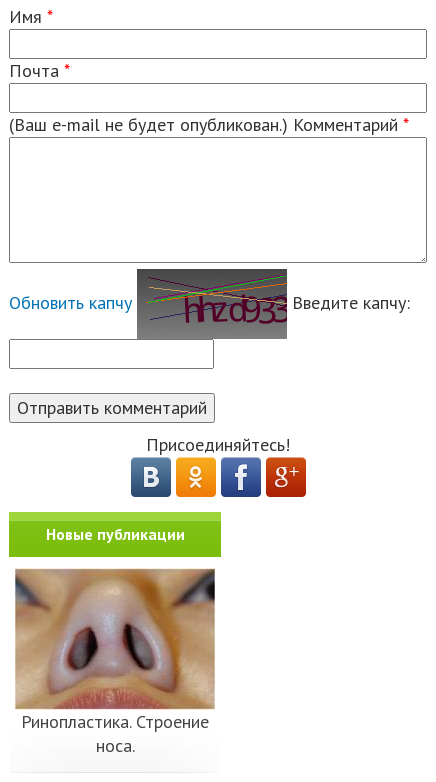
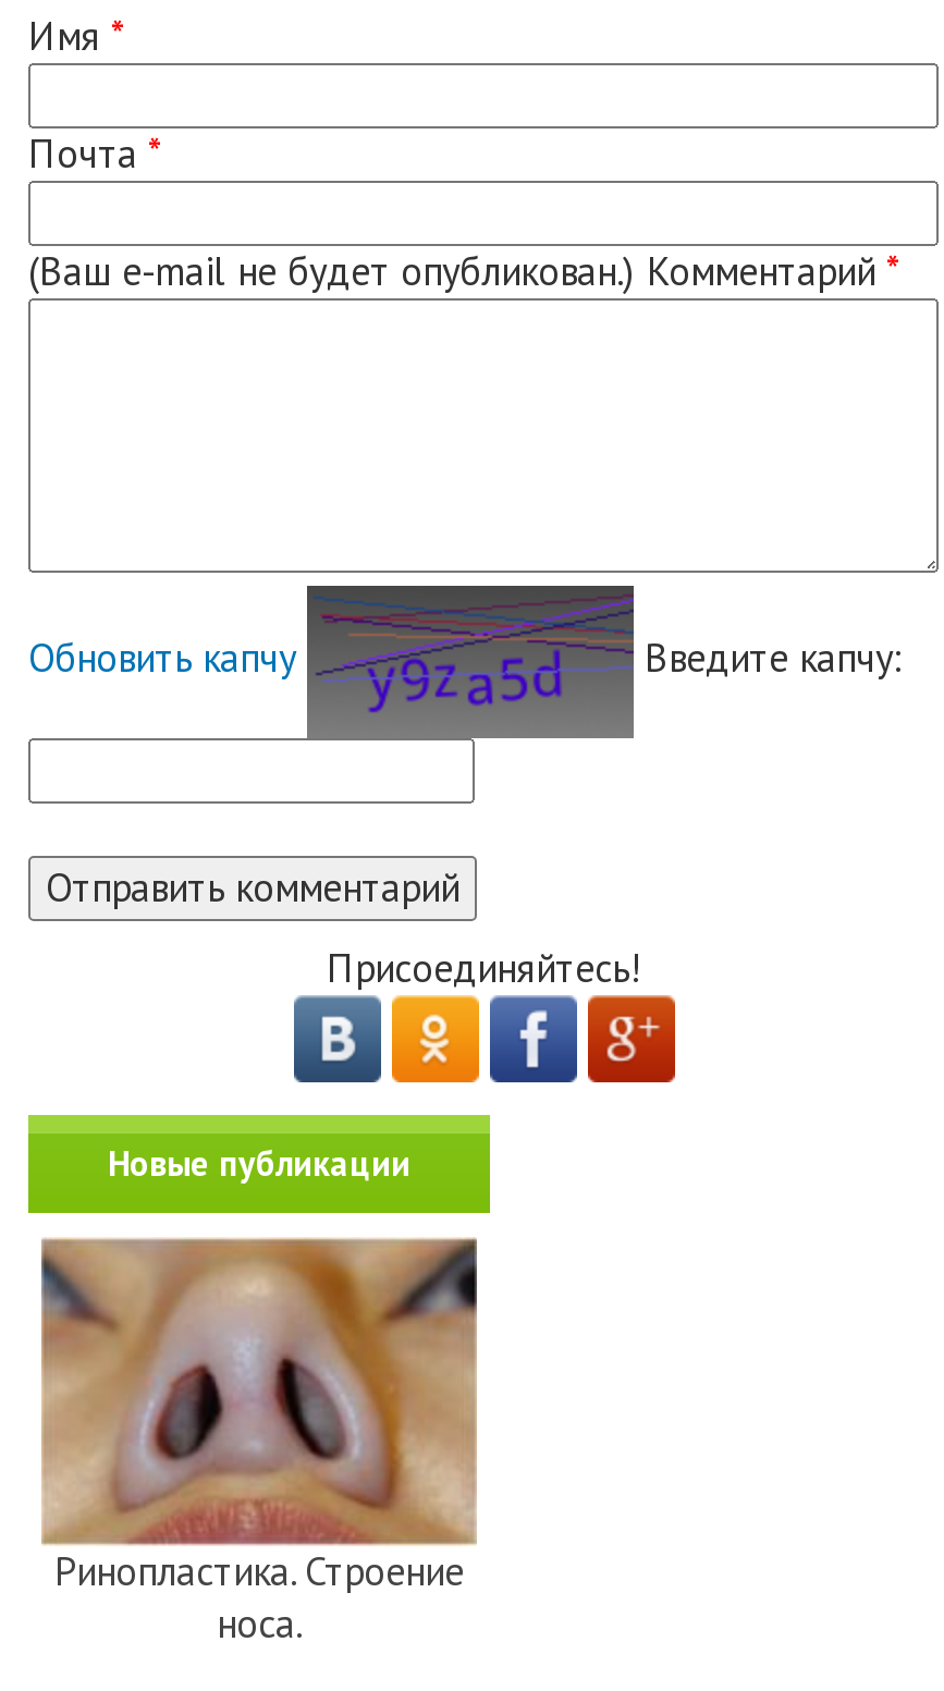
[146,275,288,326] [image] -> [322,599,634,714] [image]

